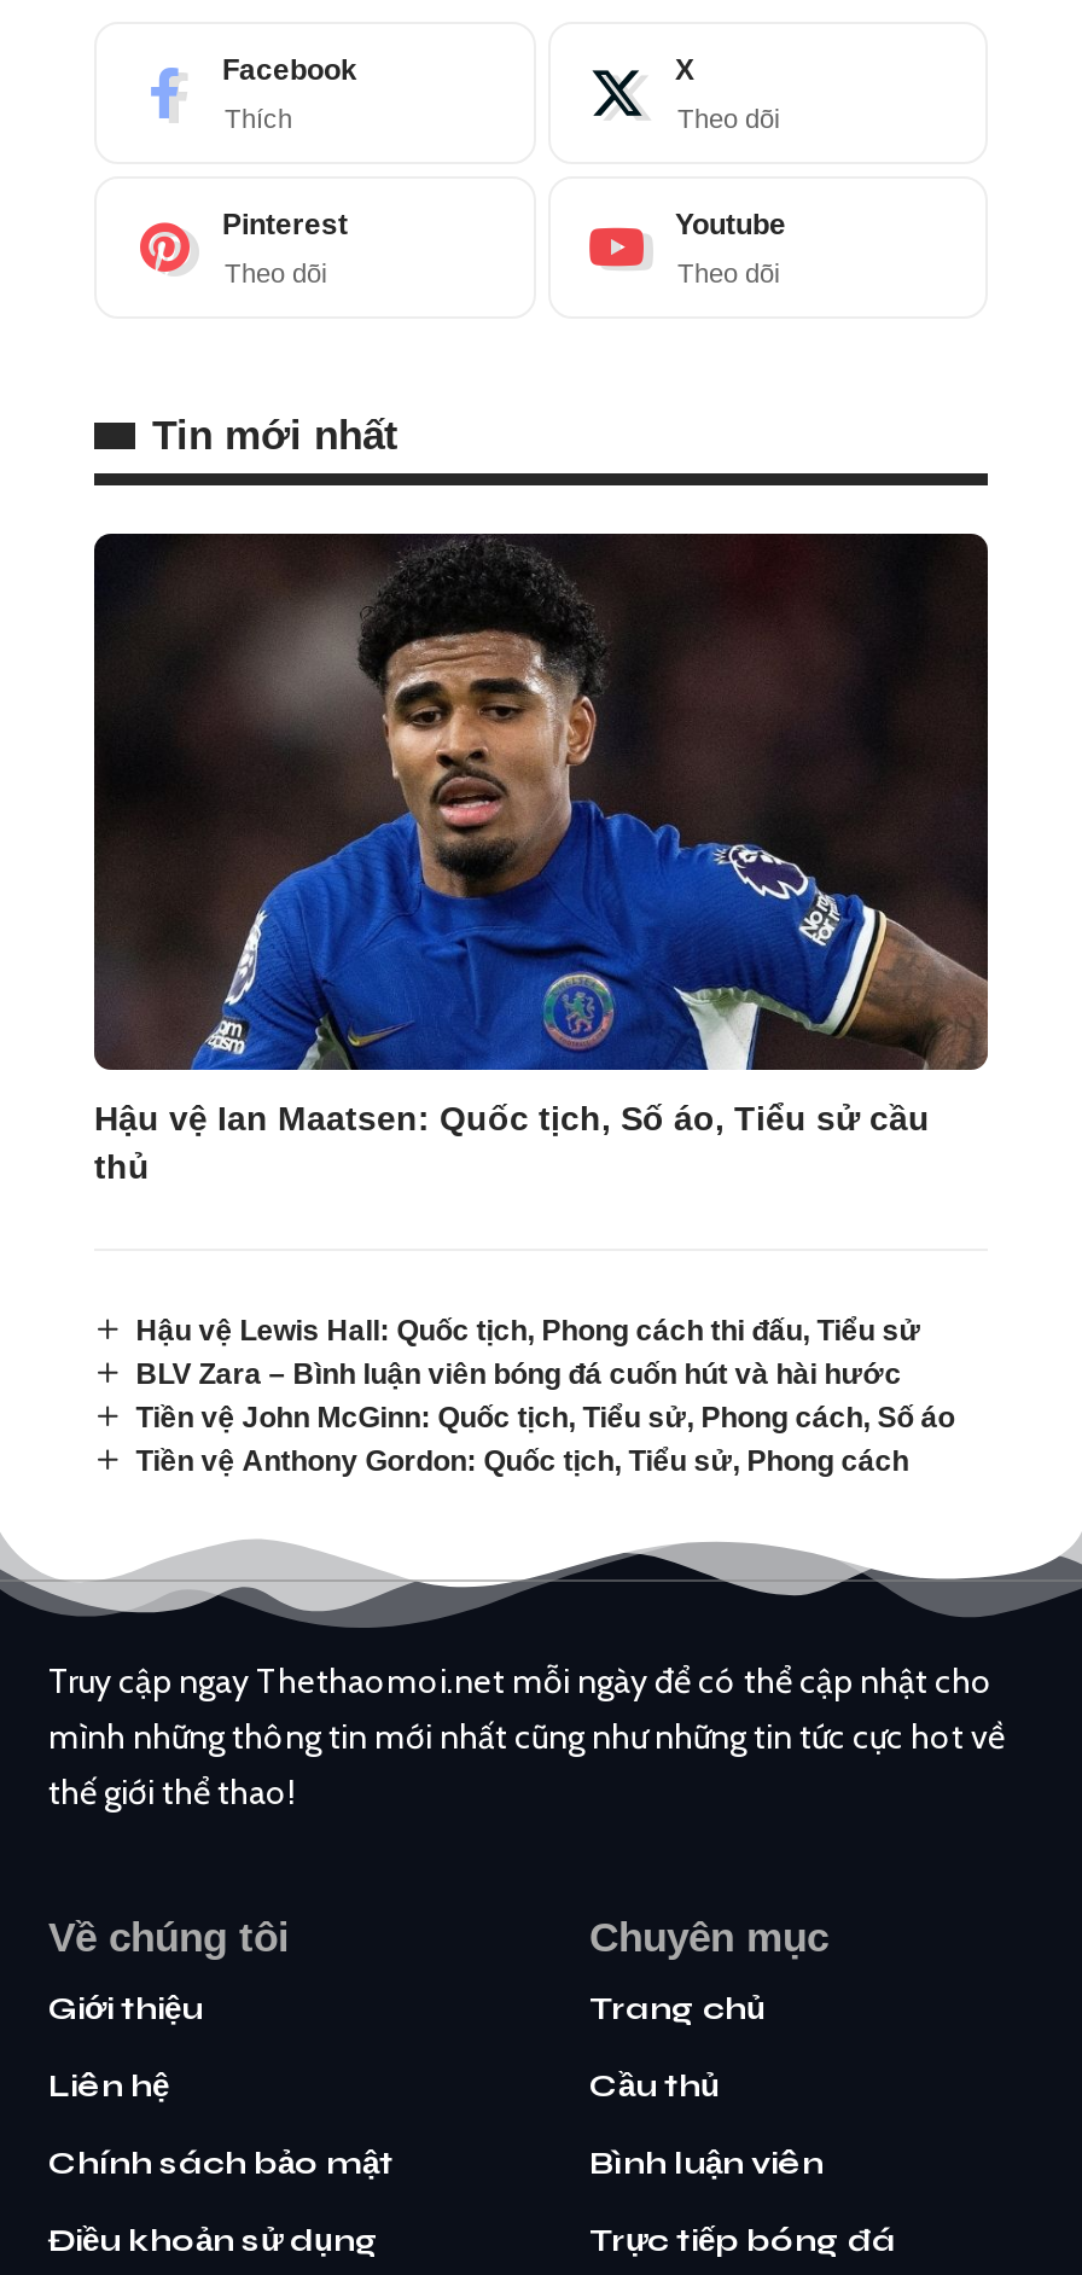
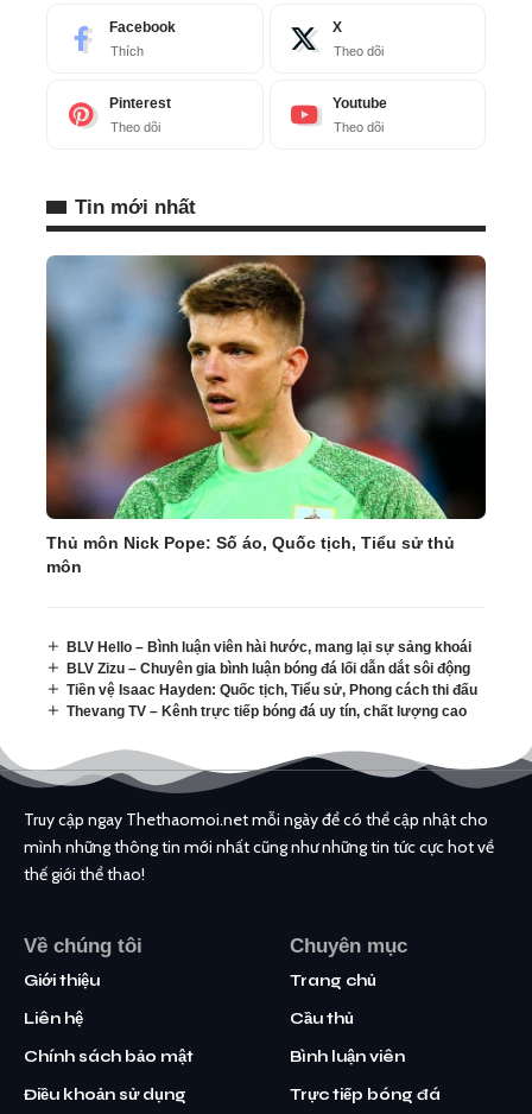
[92,531,990,1185] [image] | Hậu vệ Ian Maatsen: Quốc tịch, Số áo, Tiểu sử cầu | thủ -> [45,255,487,576] [image] | Thủ môn Nick Pope: Số áo, Quốc tịch, Tiểu sử thủ | môn
[136,1313,955,1477] Hậu vệ Lewis Hall: Quốc tịch, Phong cách thi đấu, Tiểu sử | BLV Zara – Bình luận viên bóng đá cuốn hút và hài hước | Tiền vệ John McGinn: Quốc tịch, Tiểu sử, Phong cách, Số áo | Tiền vệ Anthony Gordon: Quốc tịch, Tiểu sử, Phong cách -> [67,638,478,719] BLV Hello – Bình luận viên hài hước, mang lại sự sảng khoái | BLV Zizu – Chuyên gia bình luận bóng đá lối dẫn dắt sôi động | Tiền vệ Isaac Hayden: Quốc tịch, Tiểu sử, Phong cách thi đấu | Thevang TV – Kênh trực tiếp bóng đá uy tín, chất lượng cao

